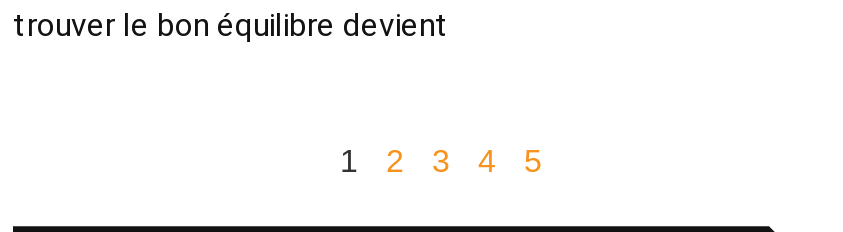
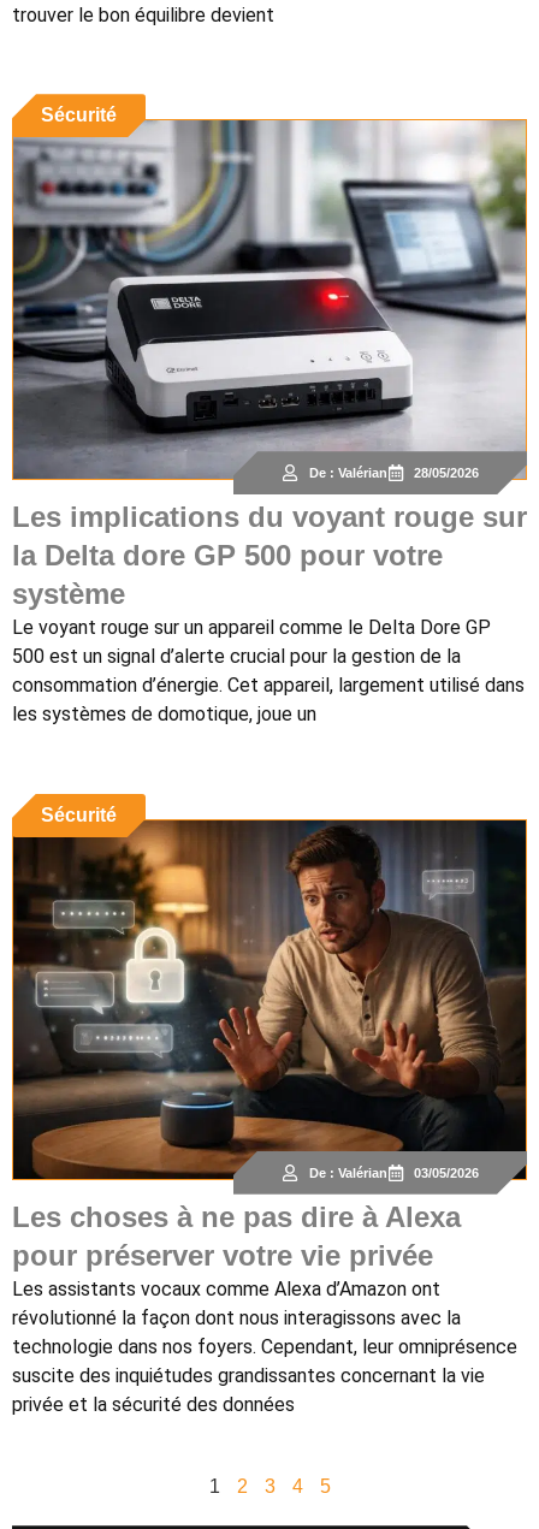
none -> [11,93,528,492] [image] | Sécurité
none -> [11,793,528,1196] [image] | Sécurité
none -> [12,466,527,726] De : Valérian | 28/05/2026 | Les implications du voyant rouge sur | la Delta dore GP 500 pour votre | système | Le voyant rouge sur un appareil comme le Delta Dore GP | 500 est un signal d’alerte crucial pour la gestion de la | consommation d’énergie. Cet appareil, largement utilisé dans | les systèmes de domotique, joue un
none -> [12,1165,517,1416] De : Valérian | 03/05/2026 | Les choses à ne pas dire à Alexa | pour préserver votre vie privée | Les assistants vocaux comme Alexa d’Amazon ont | révolutionné la façon dont nous interagissons avec la | technologie dans nos foyers. Cependant, leur omniprésence | suscite des inquiétudes grandissantes concernant la vie | privée et la sécurité des données

